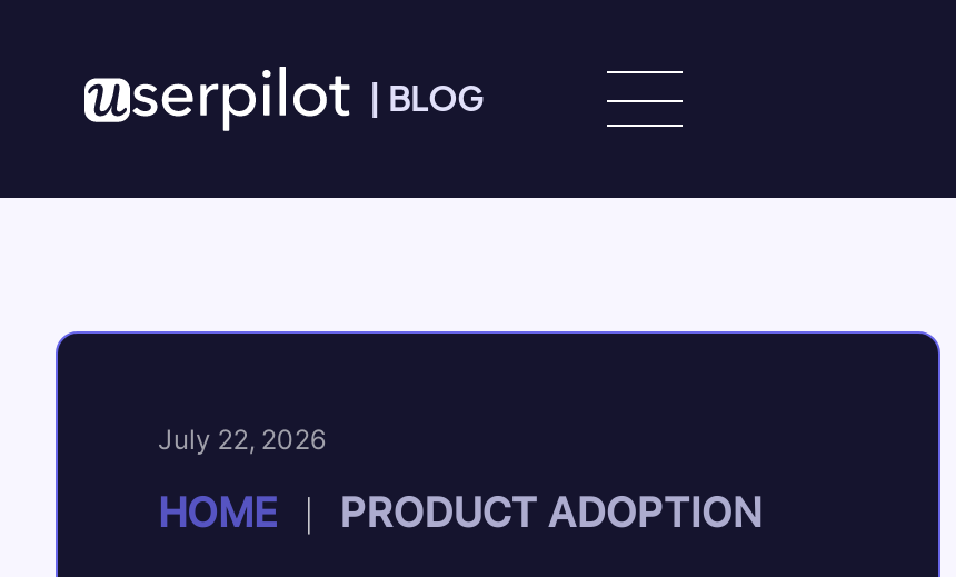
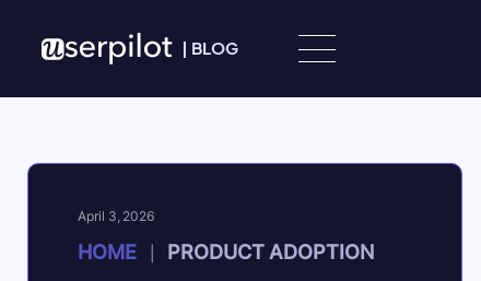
[158,422,325,456] July 22, 2026 -> [78,208,155,224] April 3, 2026

